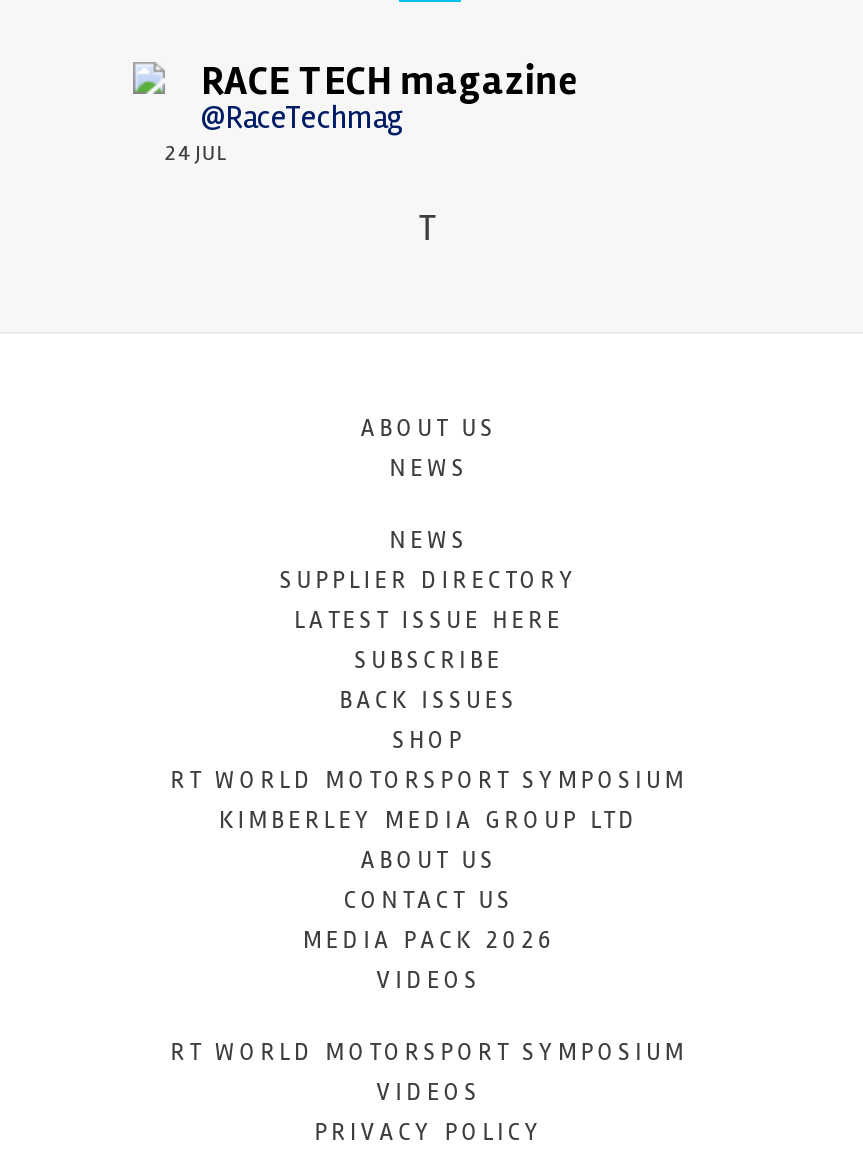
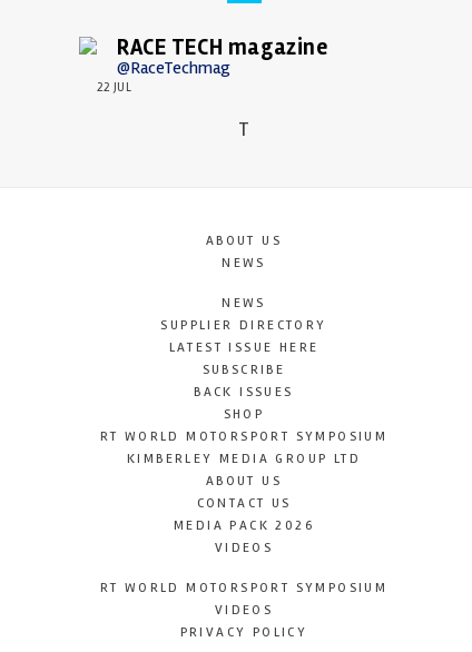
[165,139,227,165] 24 JUL -> [97,80,131,94] 22 JUL

